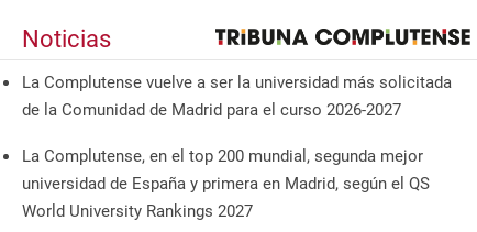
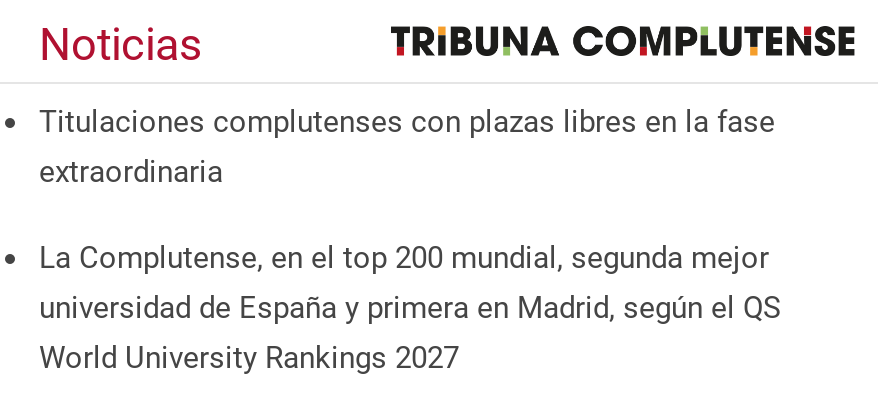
[22,72,452,120] La Complutense vuelve a ser la universidad más solicitada | de la Comunidad de Madrid para el curso 2026-2027 -> [39,105,775,191] Titulaciones complutenses con plazas libres en la fase | extraordinaria

